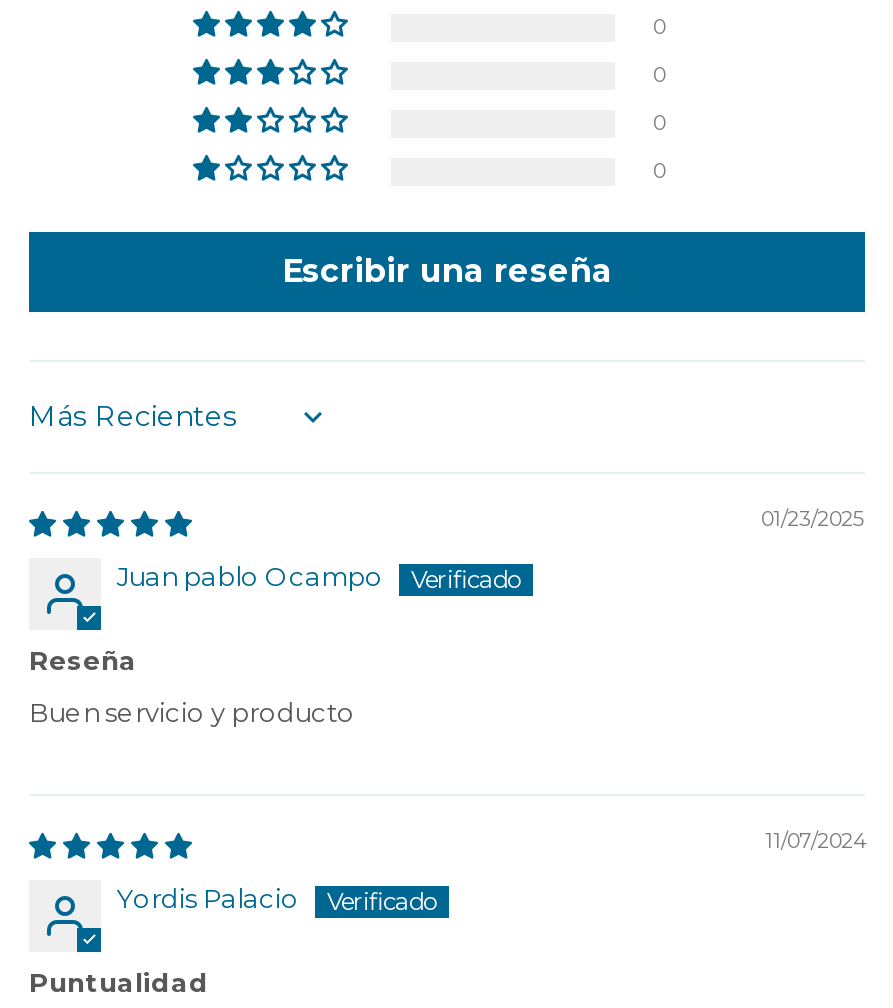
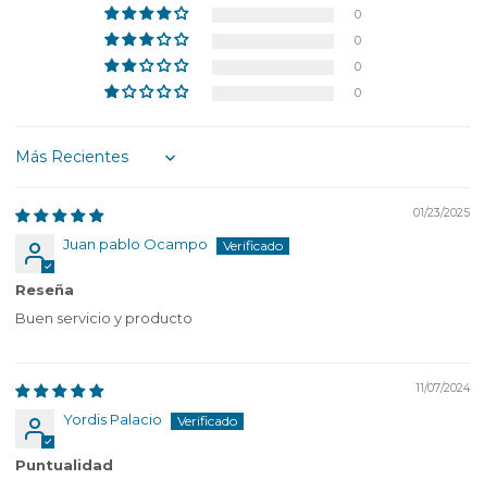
[282,252,612,290] Escribir una reseña -> none

